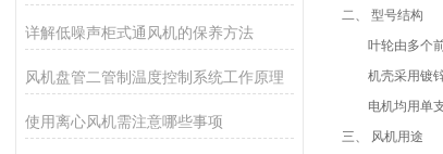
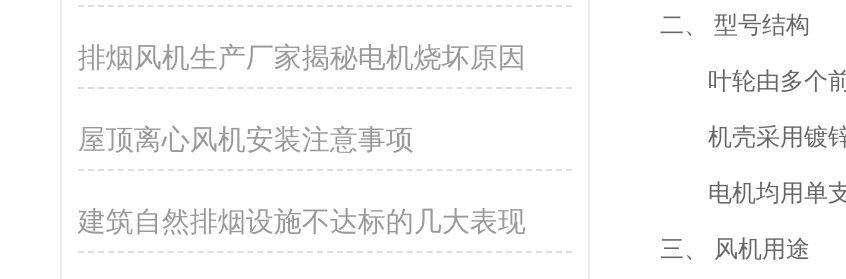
[25,24,254,41] 详解低噪声柜式通风机的保养方法 -> [78,41,526,73] 排烟风机生产厂家揭秘电机烧坏原因
[25,68,284,86] 风机盘管二管制温度控制系统工作原理 -> [78,123,414,155] 屋顶离心风机安装注意事项
[25,113,223,130] 使用离心风机需注意哪些事项 -> [78,205,526,237] 建筑自然排烟设施不达标的几大表现

